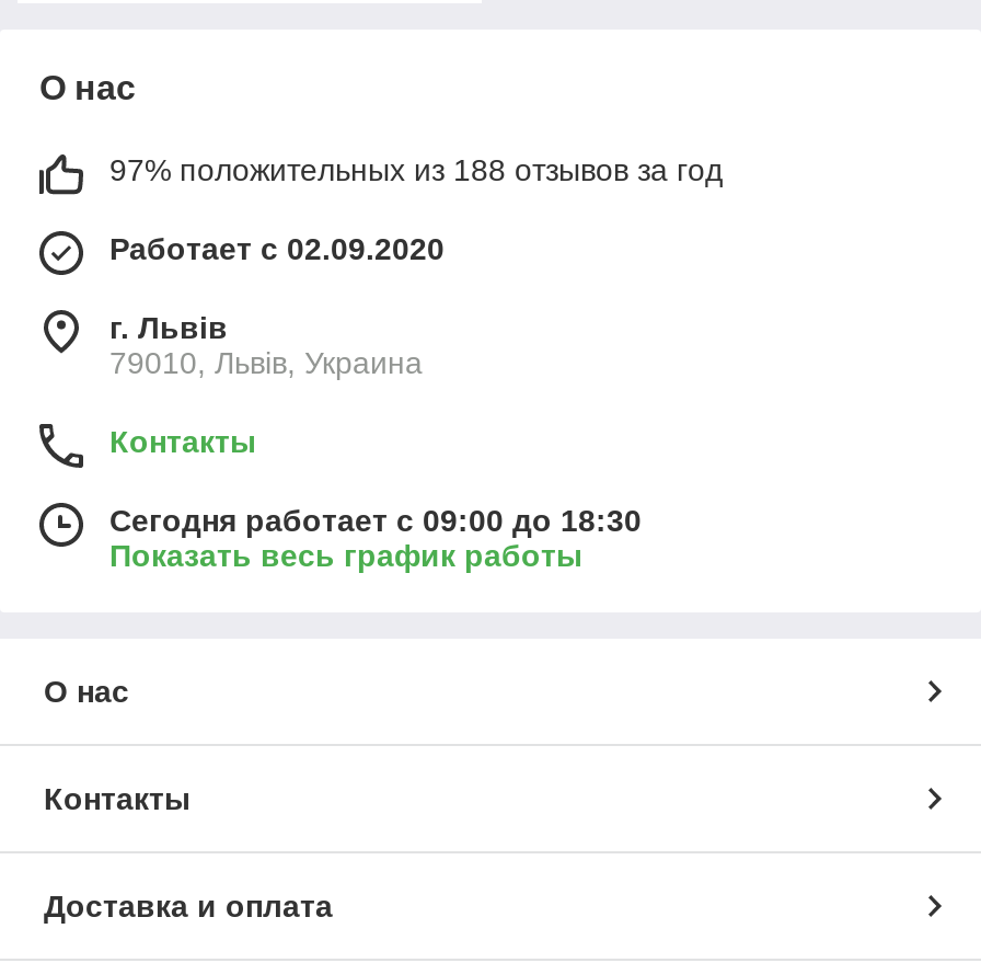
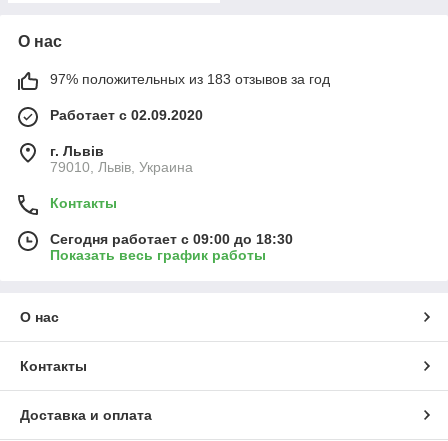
[109,153,723,188] 97% положительных из 188 отзывов за год -> [50,71,330,87] 97% положительных из 183 отзывов за год

